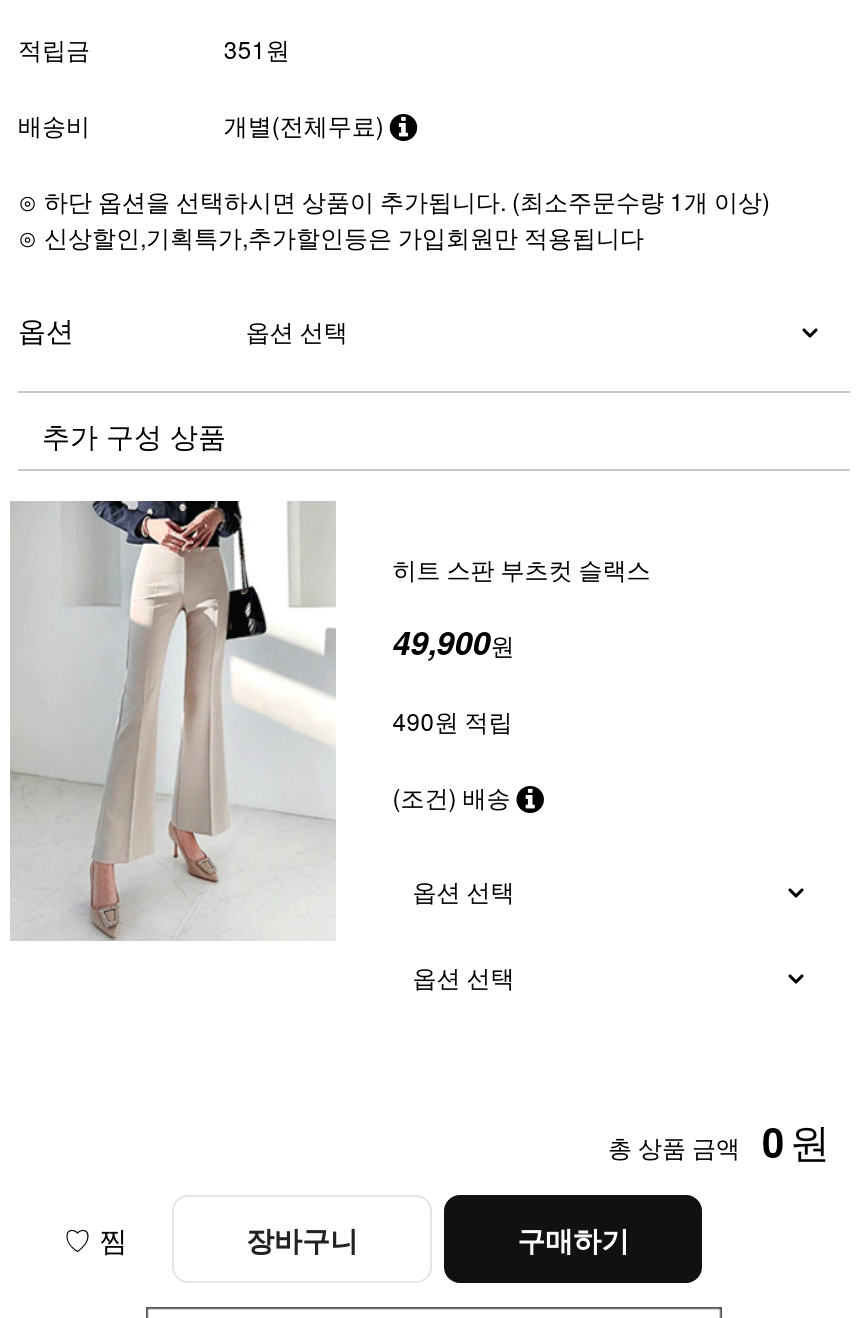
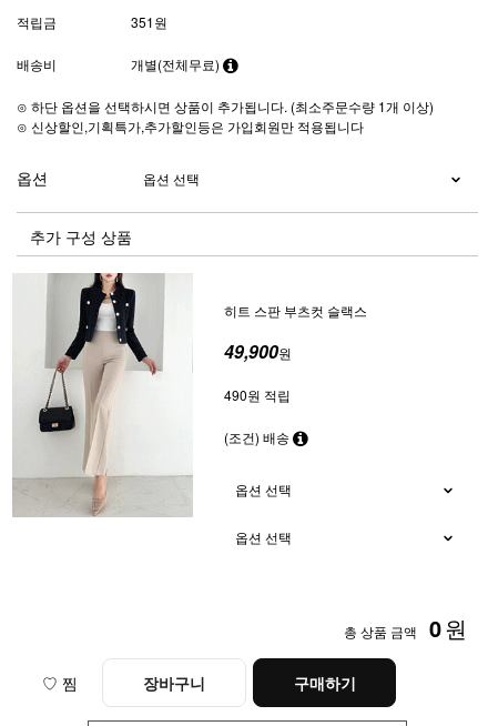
[12,499,336,939] [image] -> [13,272,192,516] [image]

